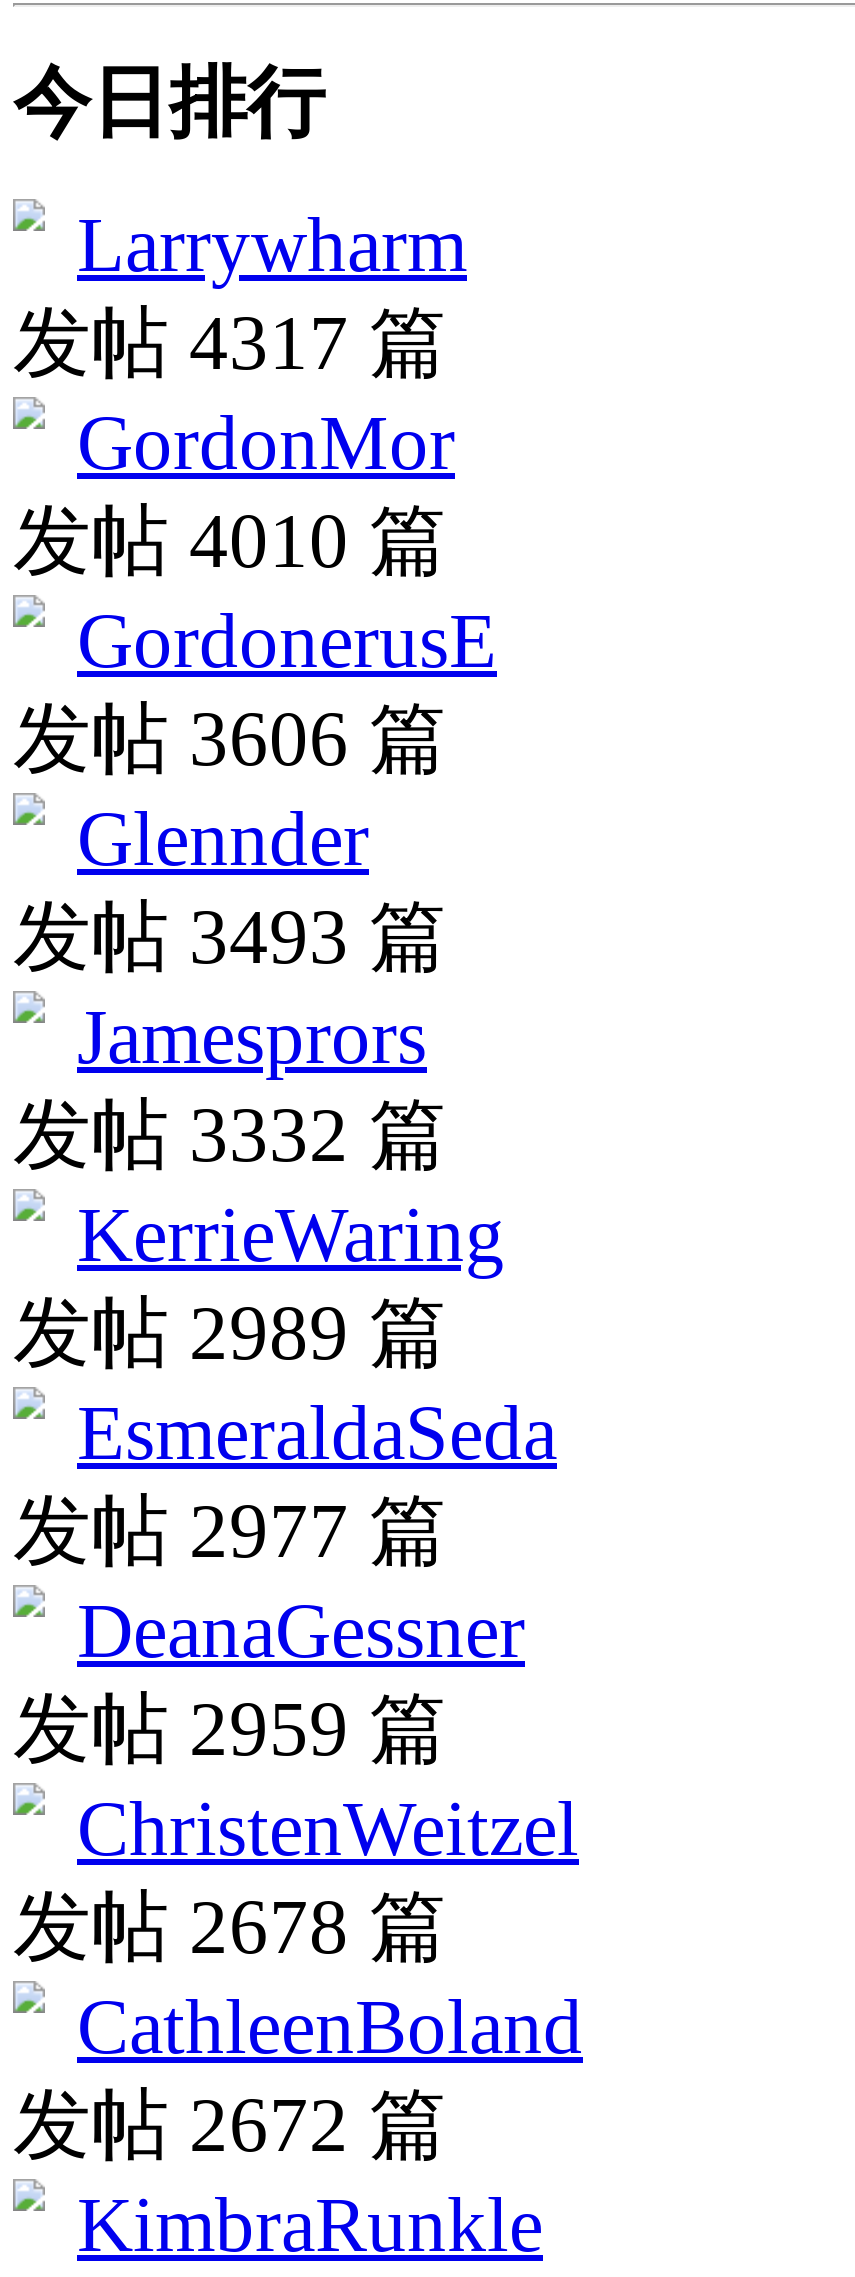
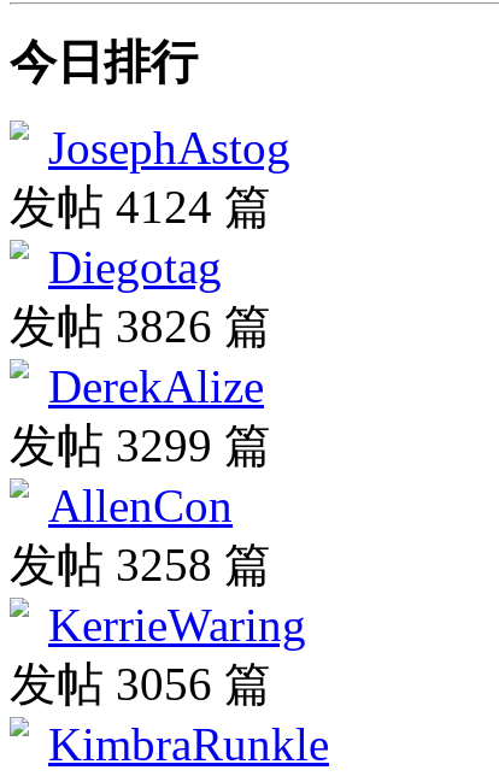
[13,202,497,1178] Larrywharm | 发帖 4317 篇 | GordonMor | 发帖 4010 篇 | GordonerusE | 发帖 3606 篇 | Glennder | 发帖 3493 篇 | Jamesprors | 发帖 3332 篇 -> [10,122,290,591] JosephAstog | 发帖 4124 篇 | Diegotag | 发帖 3826 篇 | DerekAlize | 发帖 3299 篇 | AllenCon | 发帖 3258 篇
[13,1290,583,2168] 发帖 2989 篇 | EsmeraldaSeda | 发帖 2977 篇 | DeanaGessner | 发帖 2959 篇 | ChristenWeitzel | 发帖 2678 篇 | CathleenBoland | 发帖 2672 篇 -> [10,658,271,710] 发帖 3056 篇

